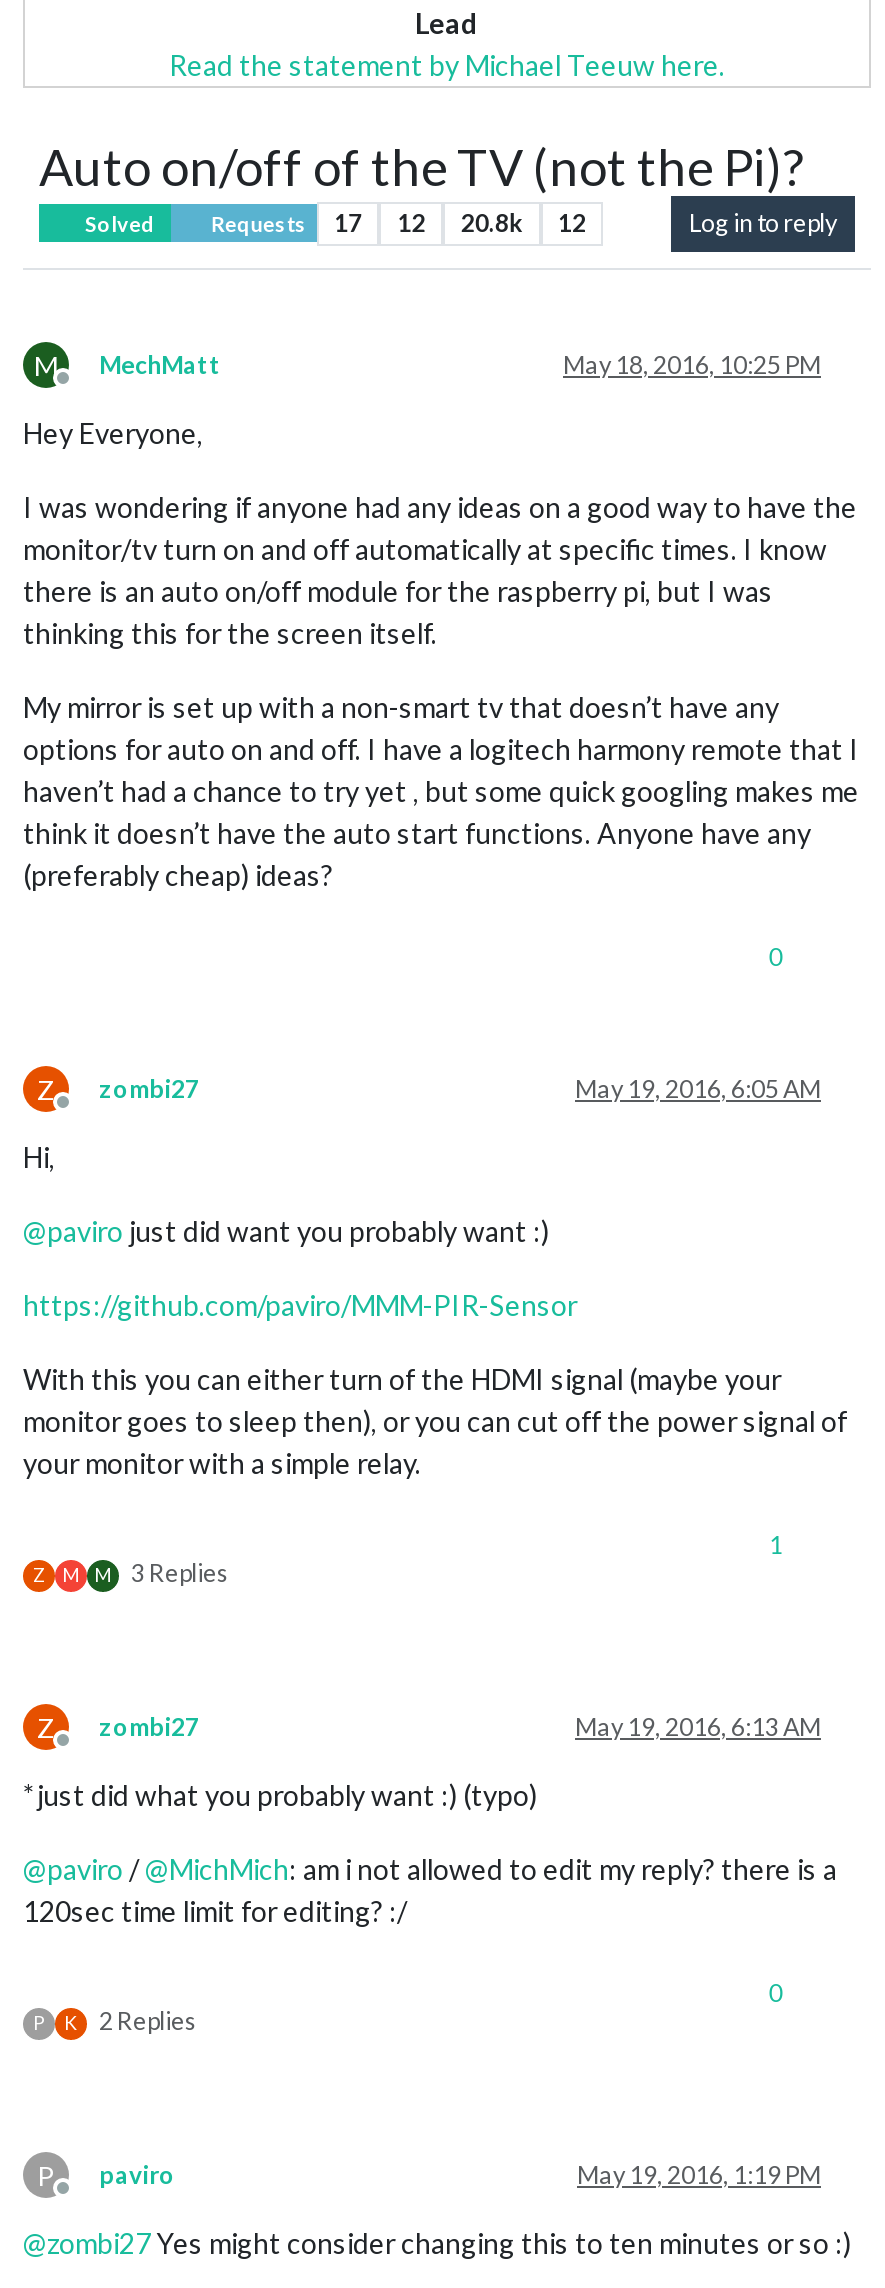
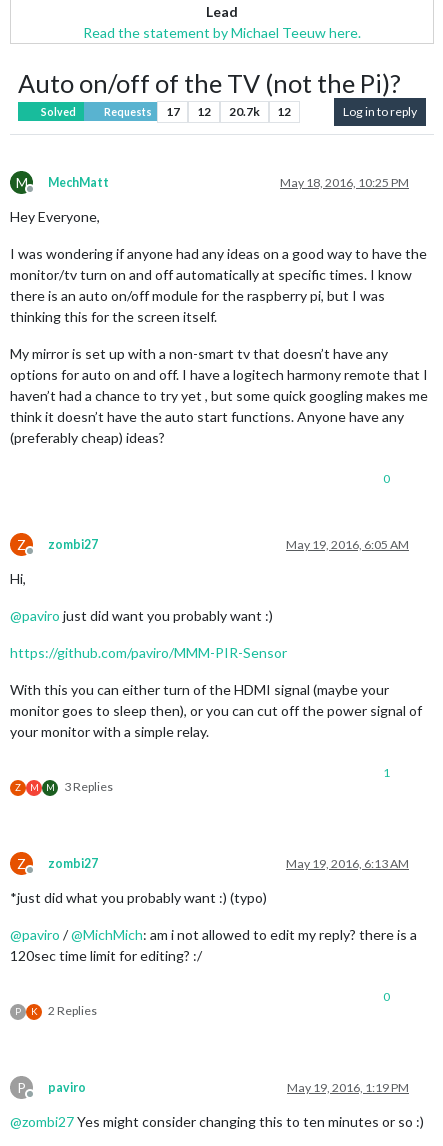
[207,208,586,238] Requests 17 12 20.8k 12 -> [102,104,291,119] Requests 17 12 20.7k 12

